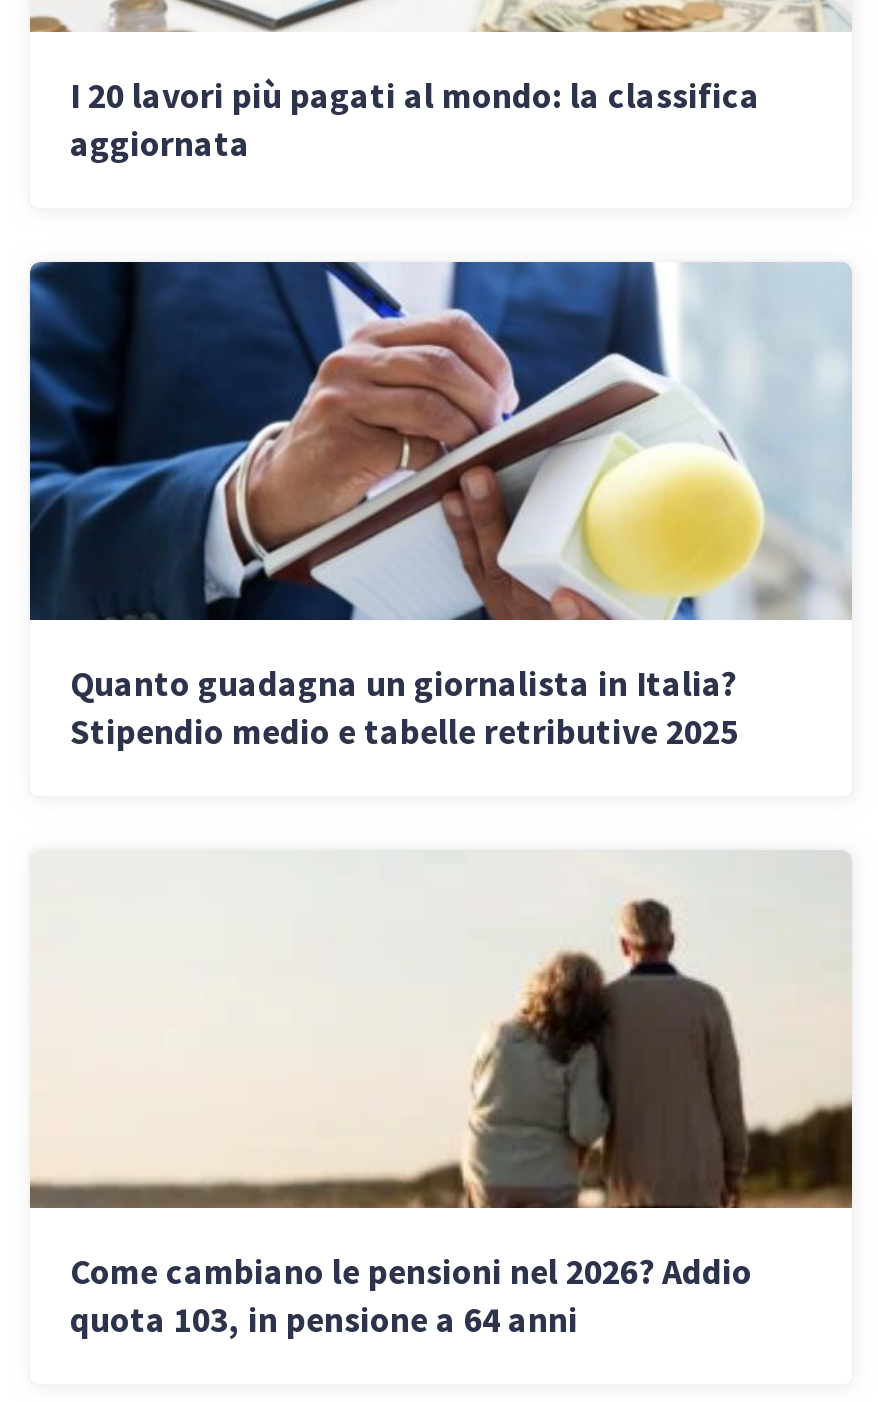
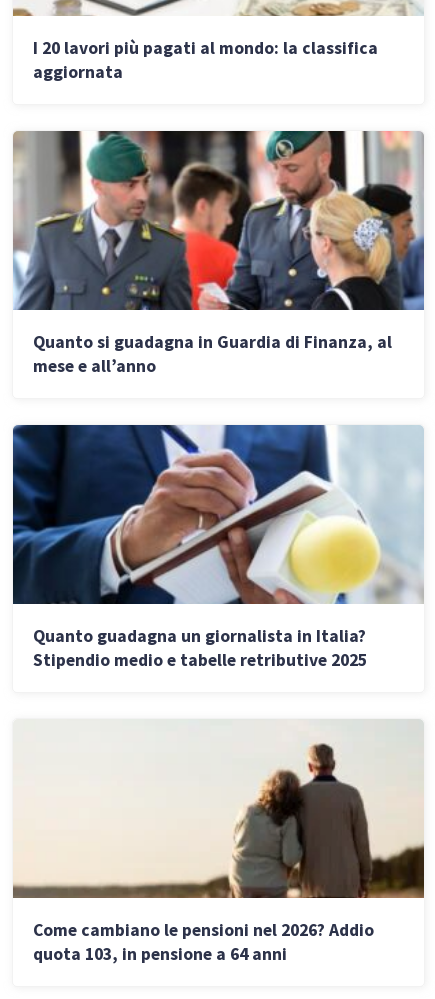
none -> [13,130,424,377] [image] | Quanto si guadagna in Guardia di Finanza, al | mese e all’anno

